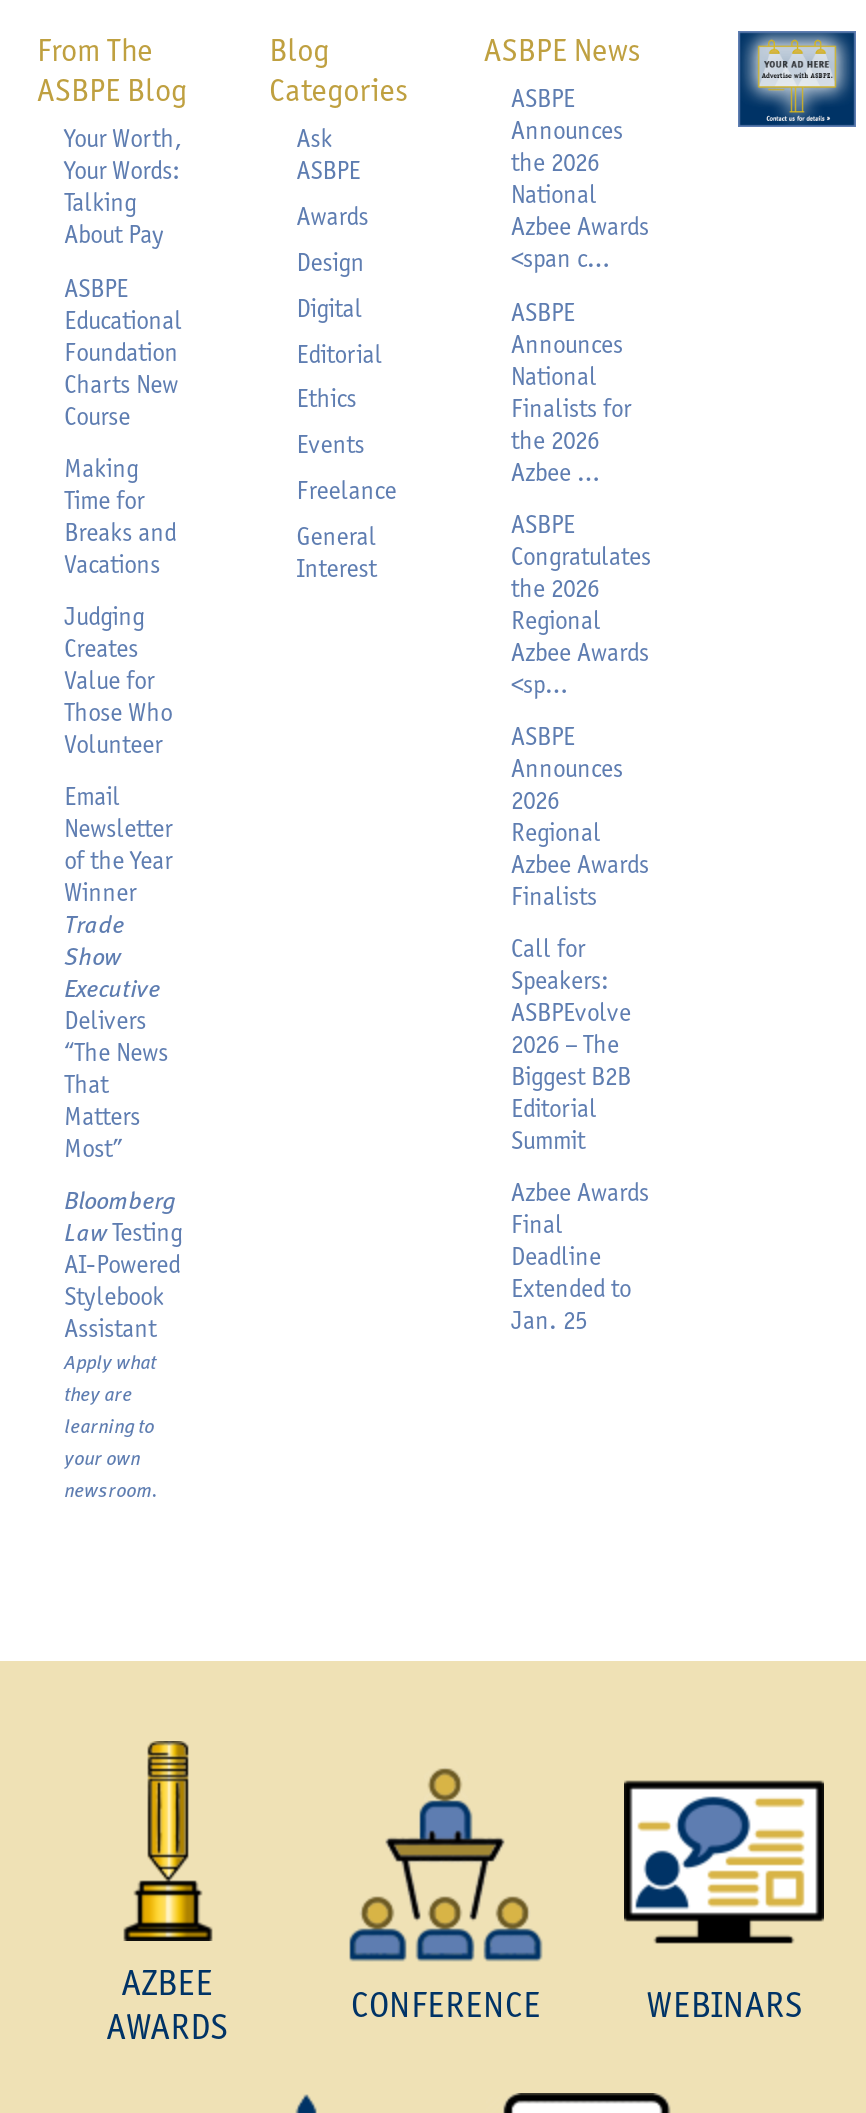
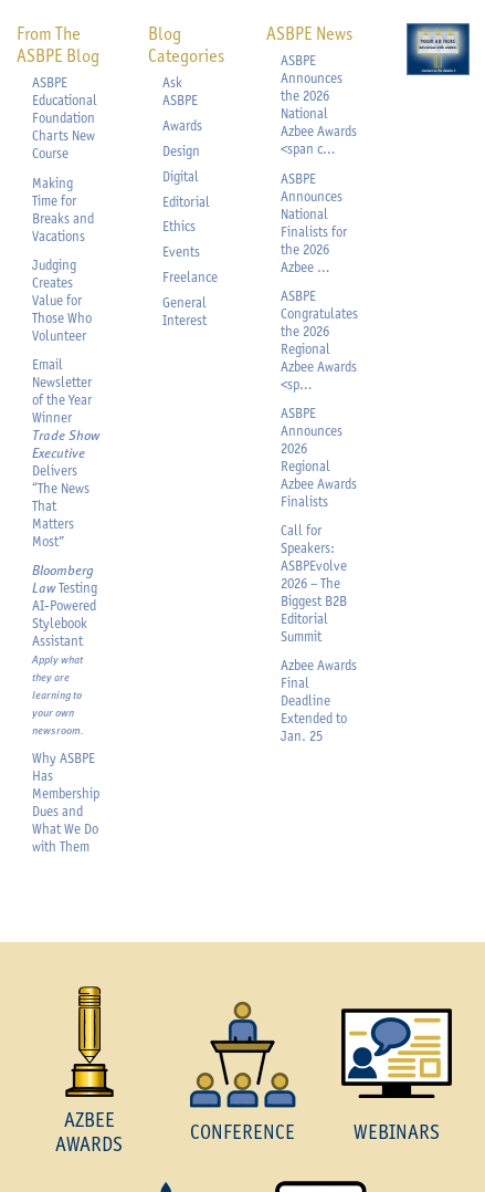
[64,124,182,250] Your Worth, | Your Words: | Talking | About Pay -> none
moved [64,272,182,907] -> [32,75,97,426]: ASBPE | Educational | Foundation | ... | of the Year | Winner
moved [64,971,182,1504] -> [32,443,97,738]: Executive | Delivers | “The News | ... | your own | newsroom.
none -> [32,750,100,855] Why ASBPE | Has | Membership | Dues and | What We Do | with Them

